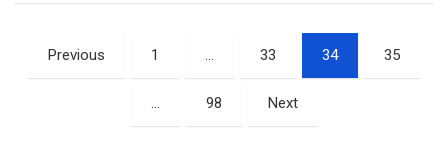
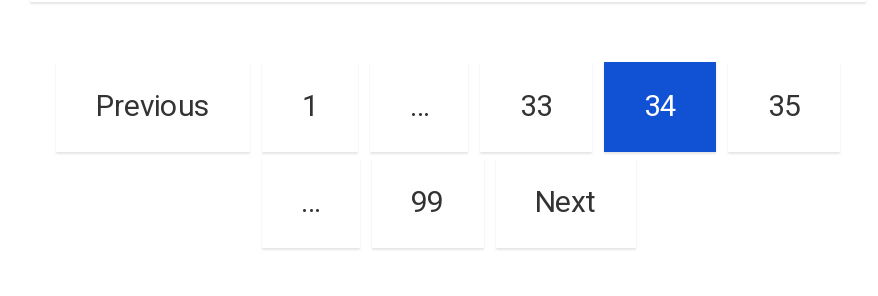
[205,94,221,112] 98 -> [411,184,443,220] 99

